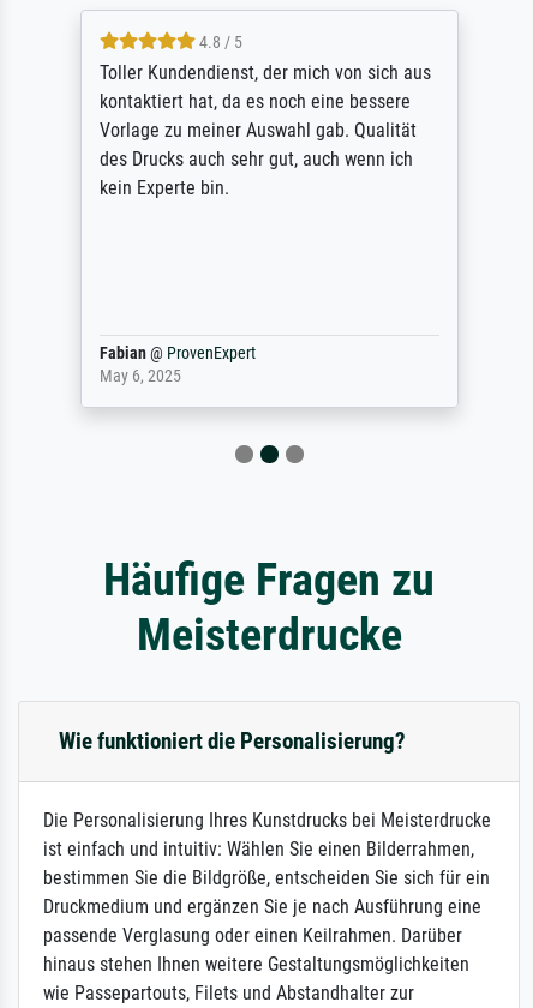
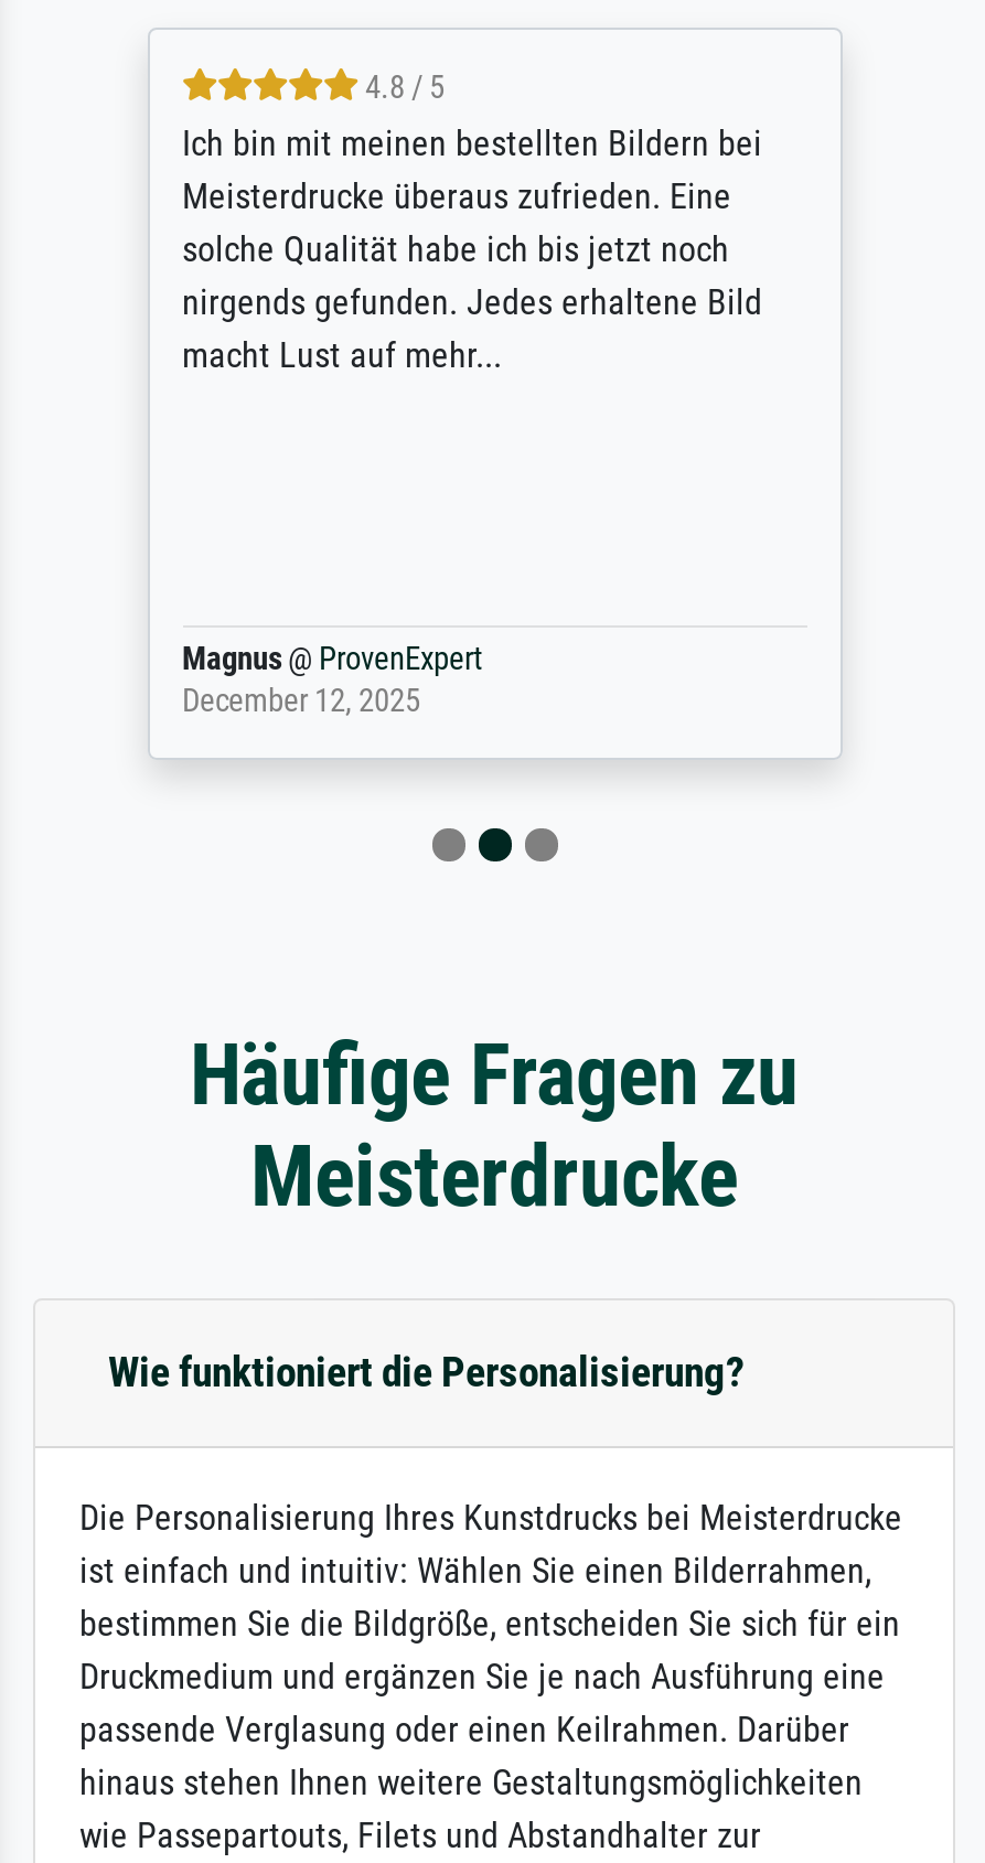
[99,61,430,199] Toller Kundendienst, der mich von sich aus | kontaktiert hat, da es noch eine bessere | Vorlage zu meiner Auswahl gab. Qualität | des Drucks auch sehr gut, auch wenn ich | kein Experte bin. -> [182,123,762,376] Ich bin mit meinen bestellten Bildern bei | Meisterdrucke überaus zufrieden. Eine | solche Qualität habe ich bis jetzt noch | nirgends gefunden. Jedes erhaltene Bild | macht Lust auf mehr...
[99,343,255,387] Fabian @ ProvenExpert | May 6, 2025 -> [182,641,482,720] Magnus @ ProvenExpert | December 12, 2025

